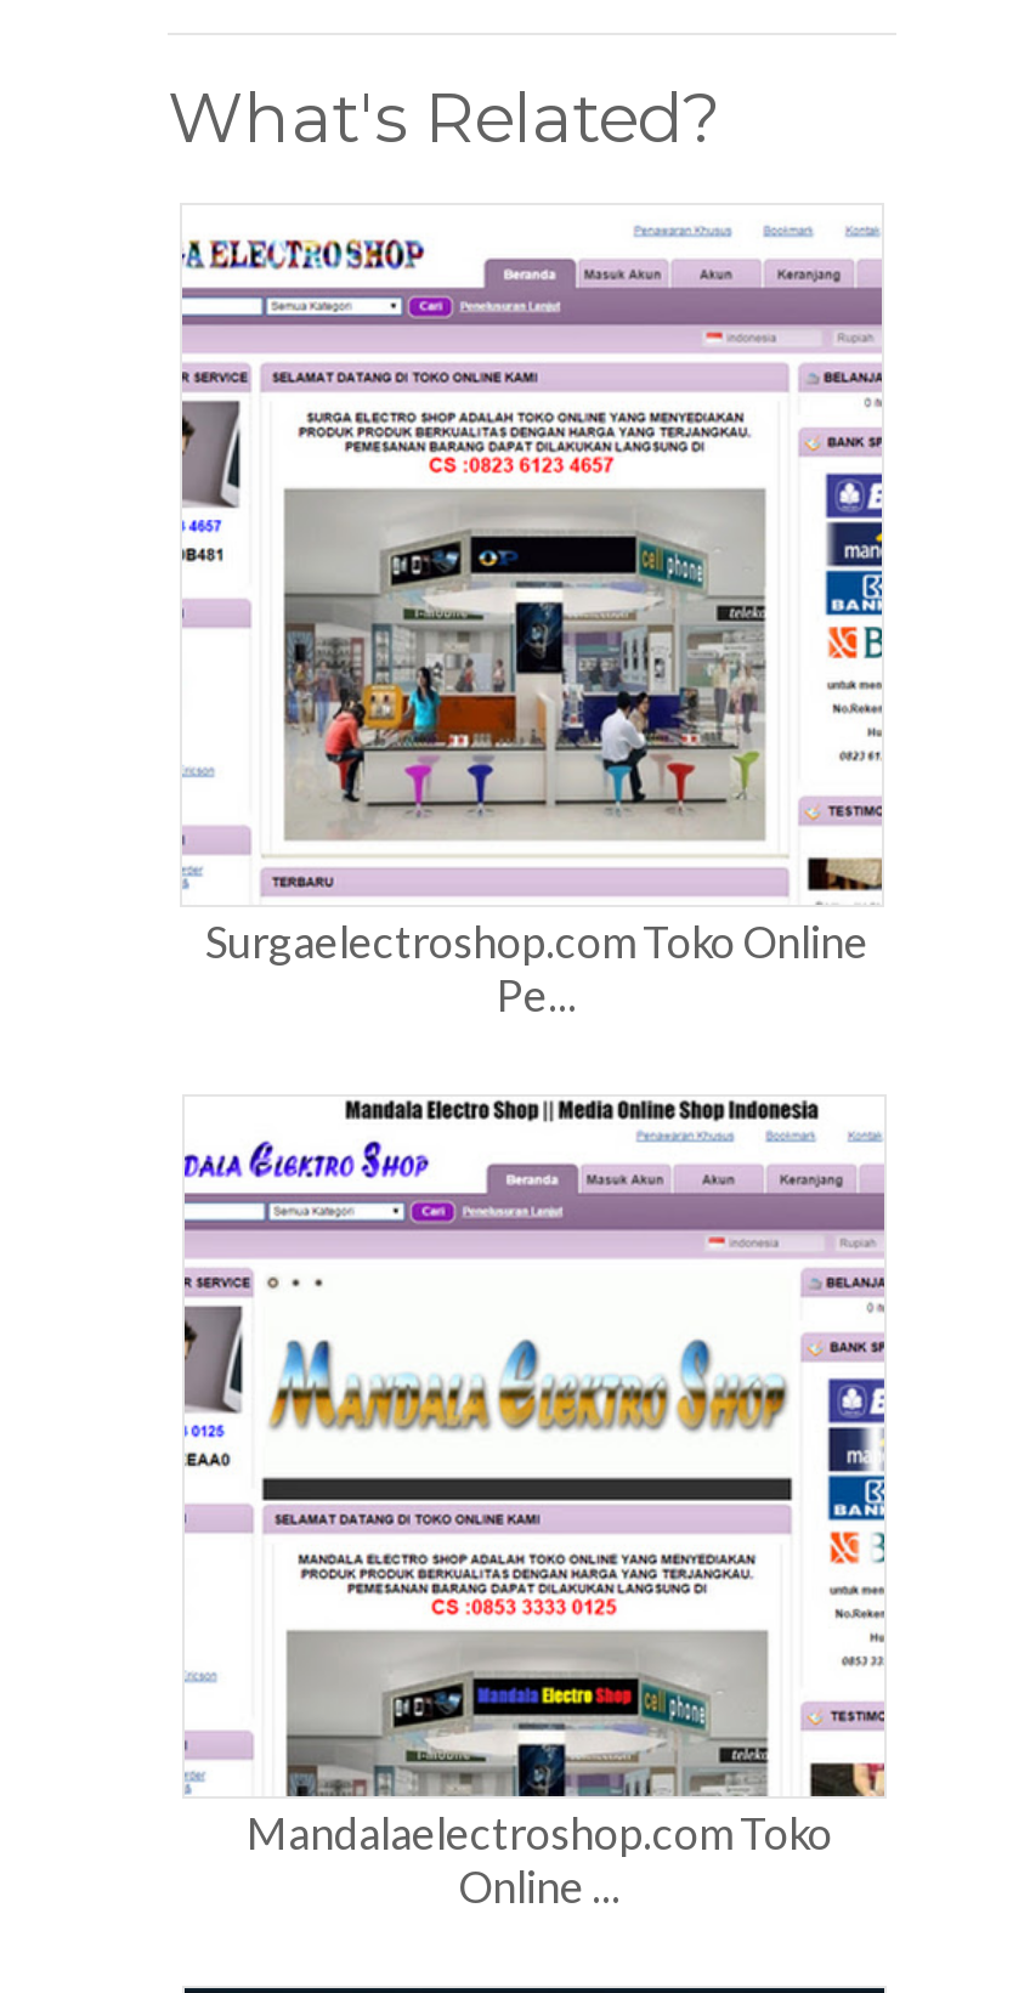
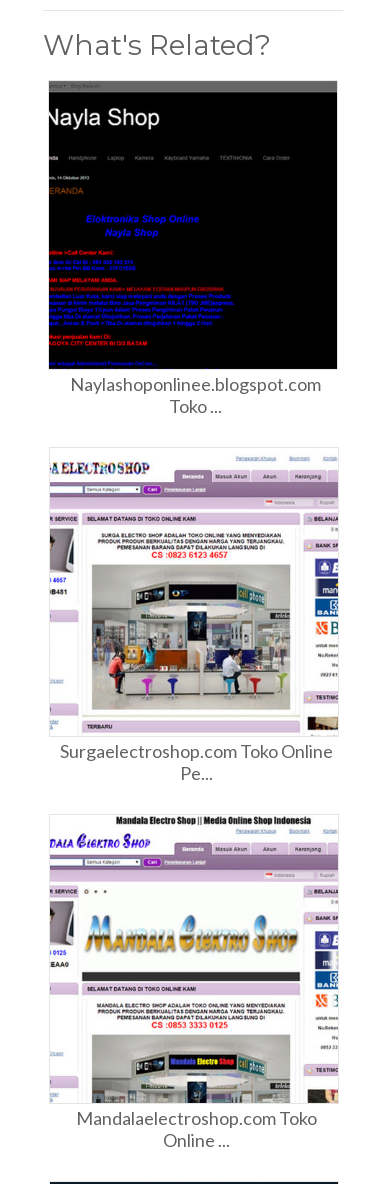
none -> [48,80,338,417] [image] | Naylashoponlinee.blogspot.com | Toko ...

